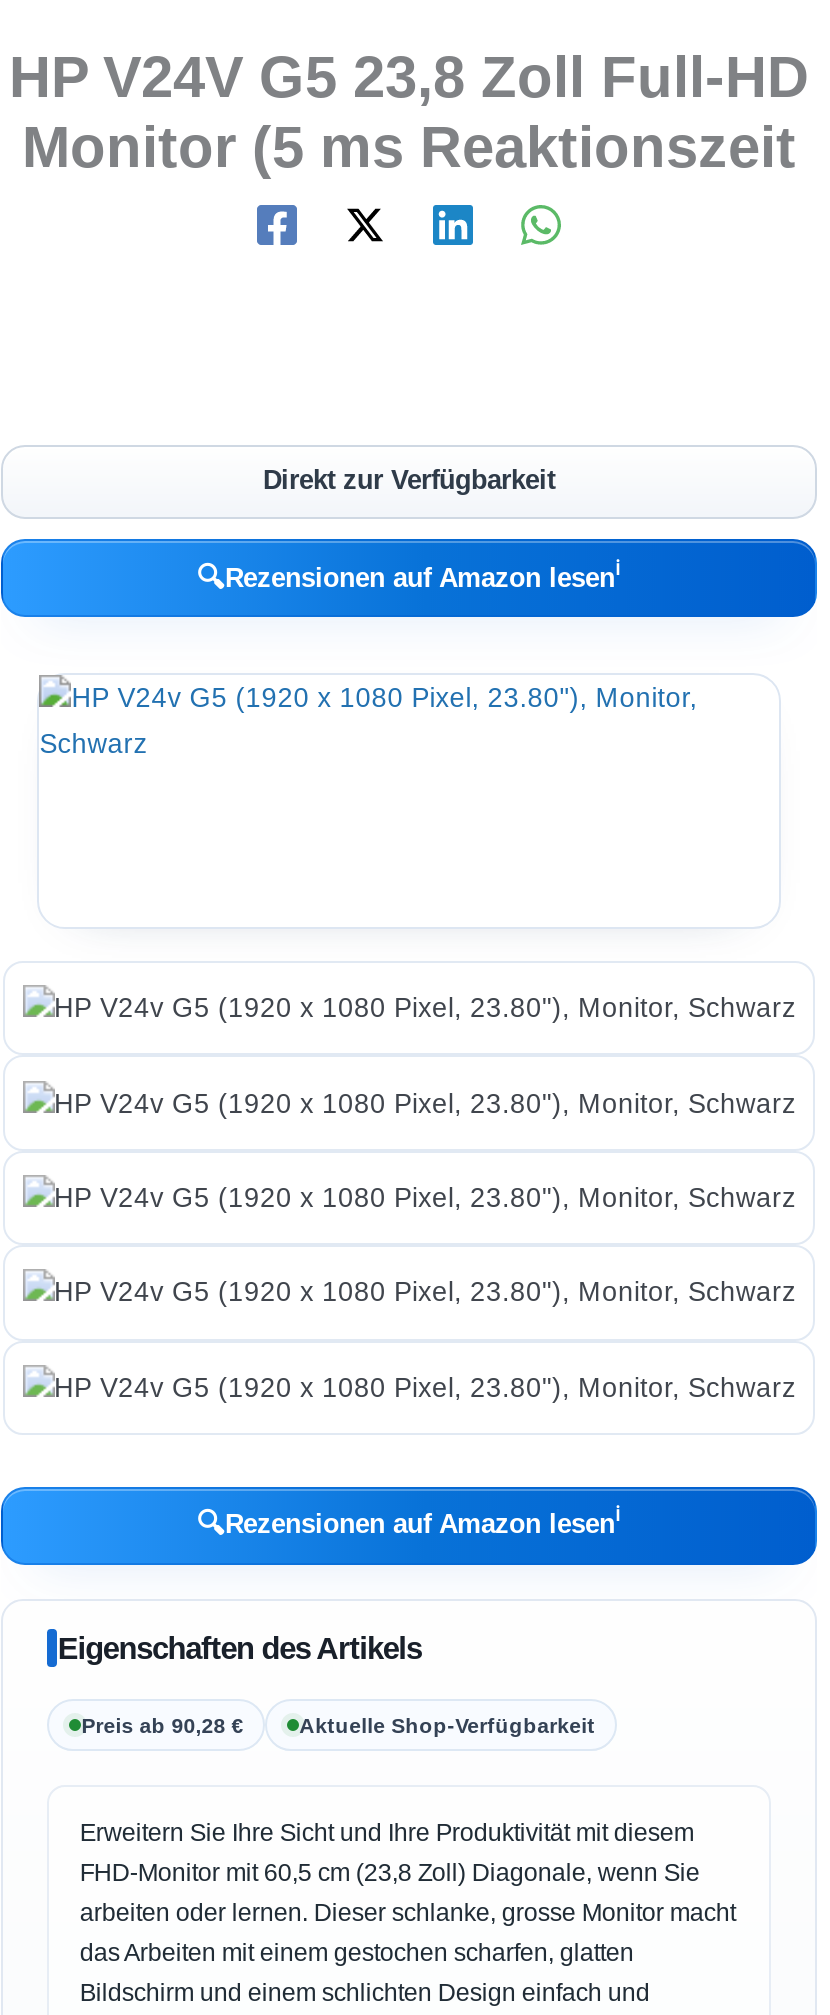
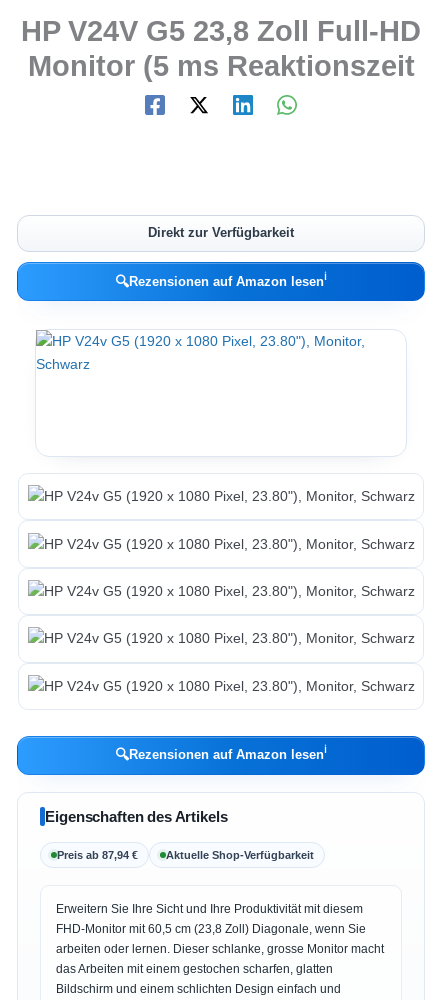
[81,1713,243,1737] Preis ab 90,28 € -> [57,849,138,861] Preis ab 87,94 €

